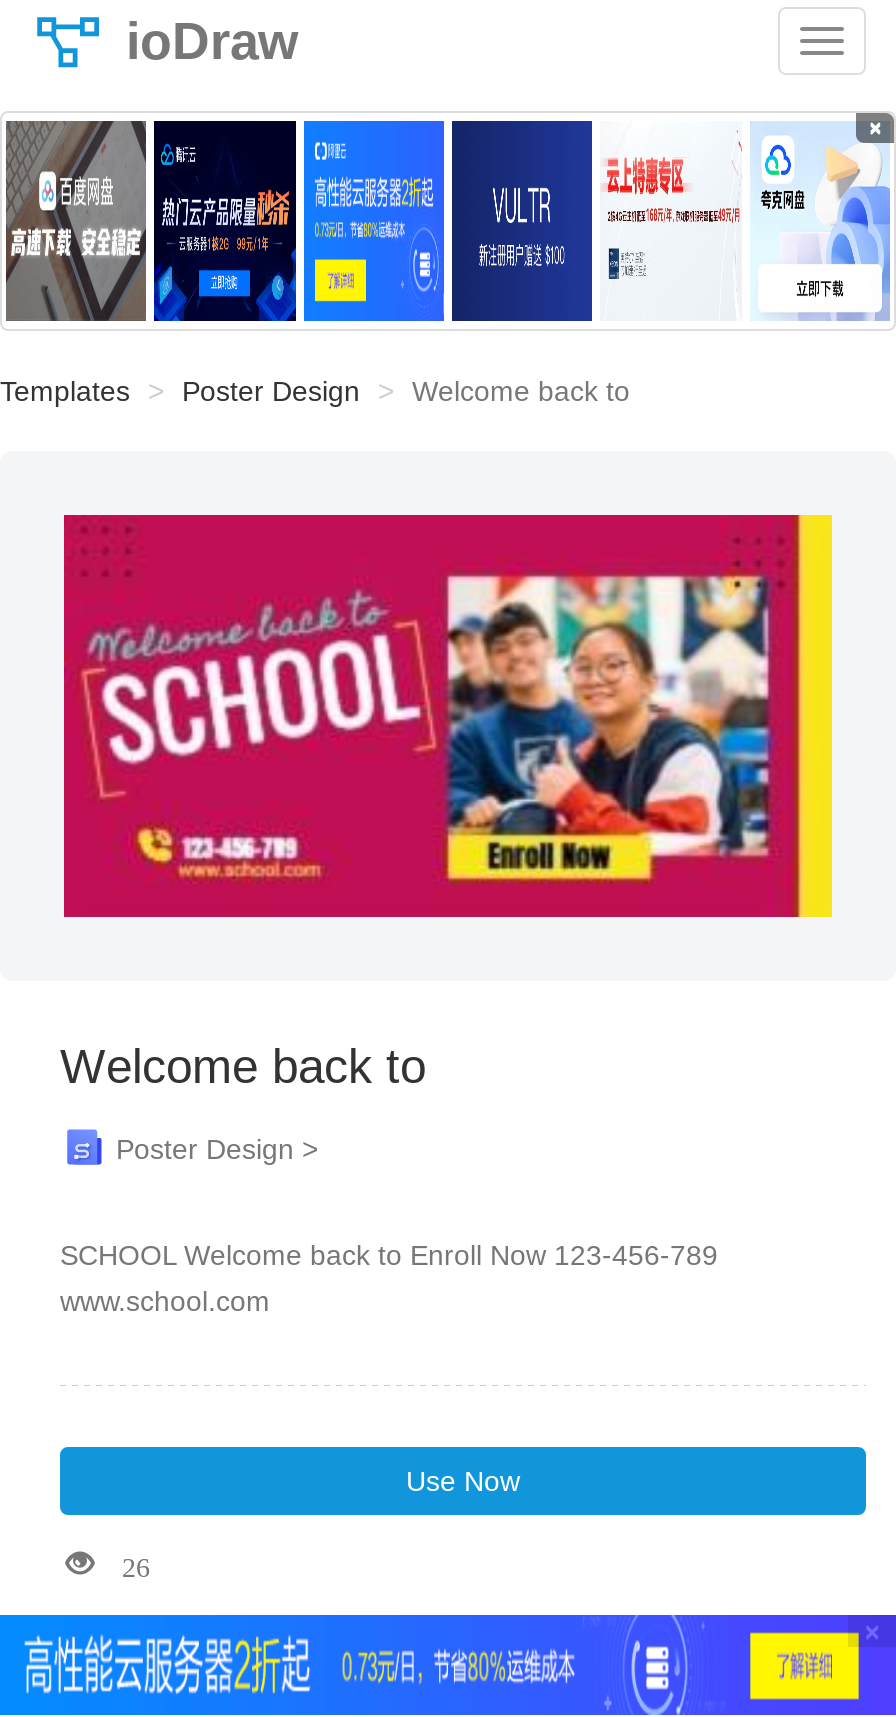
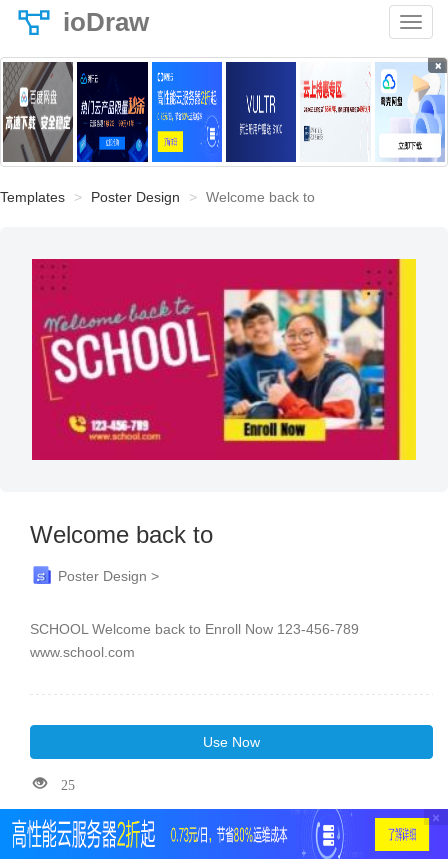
[94,1547,150,1579] 26 -> [47,775,75,791] 25

